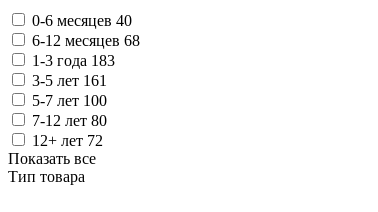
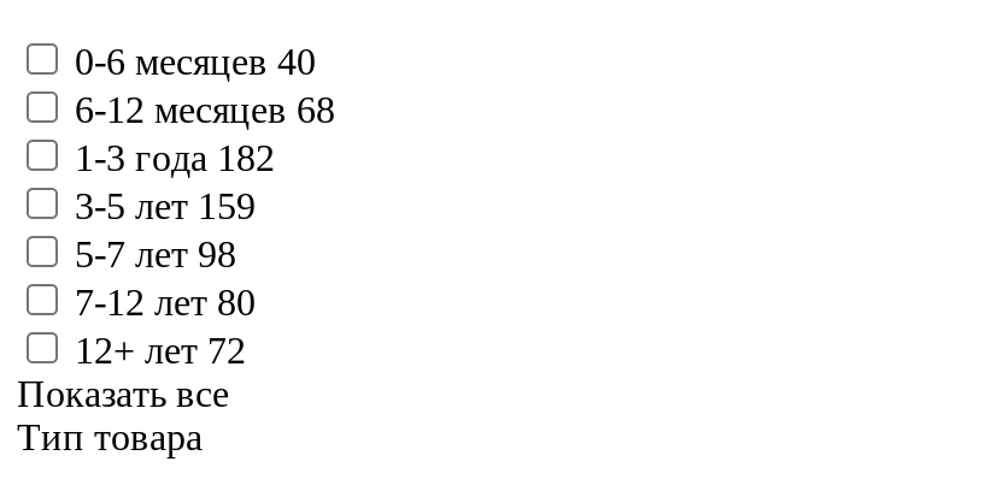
[32,52,115,69] 1-3 года 183 -> [75,137,275,178] 1-3 года 182
[32,72,107,89] 3-5 лет 161 -> [75,185,256,226] 3-5 лет 159
[32,92,107,109] 5-7 лет 100 -> [75,233,236,274] 5-7 лет 98

